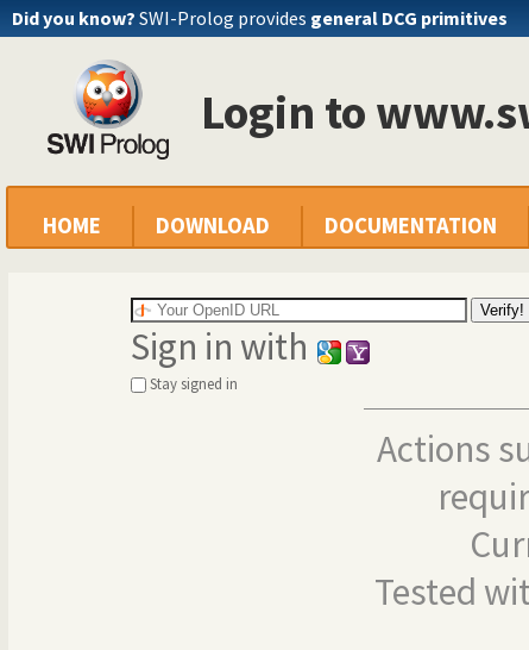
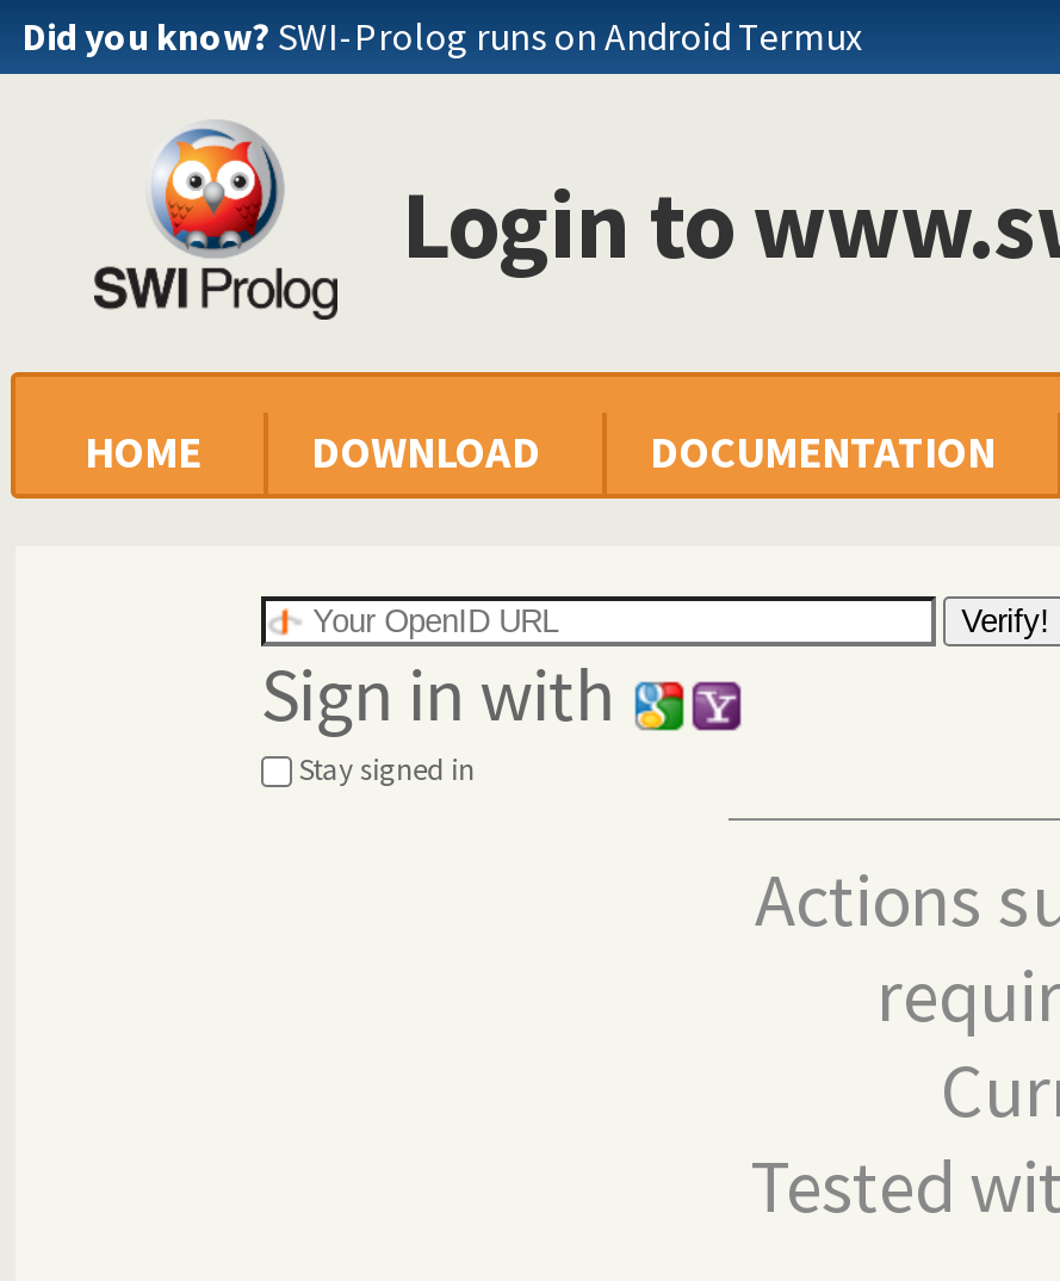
[12,6,508,30] Did you know? SWI-Prolog provides general DCG primitives -> [23,12,862,60] Did you know? SWI-Prolog runs on Android Termux

